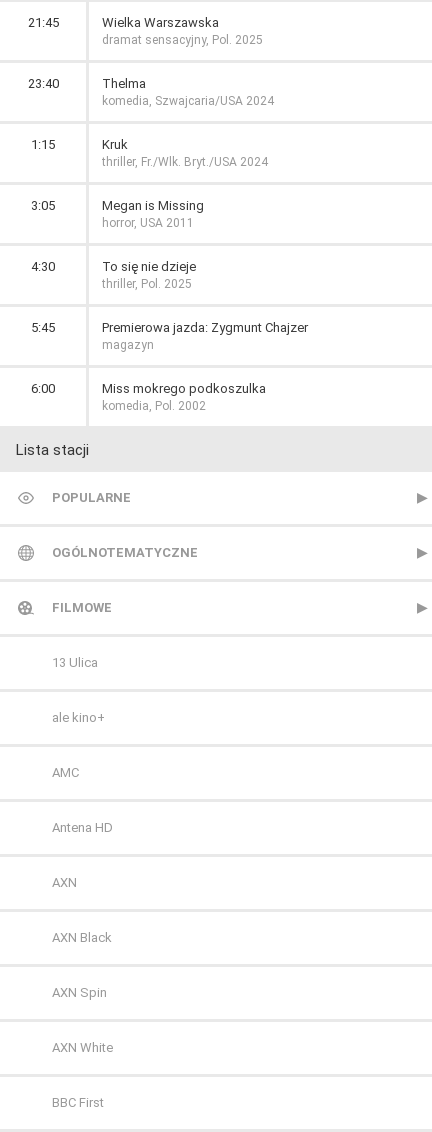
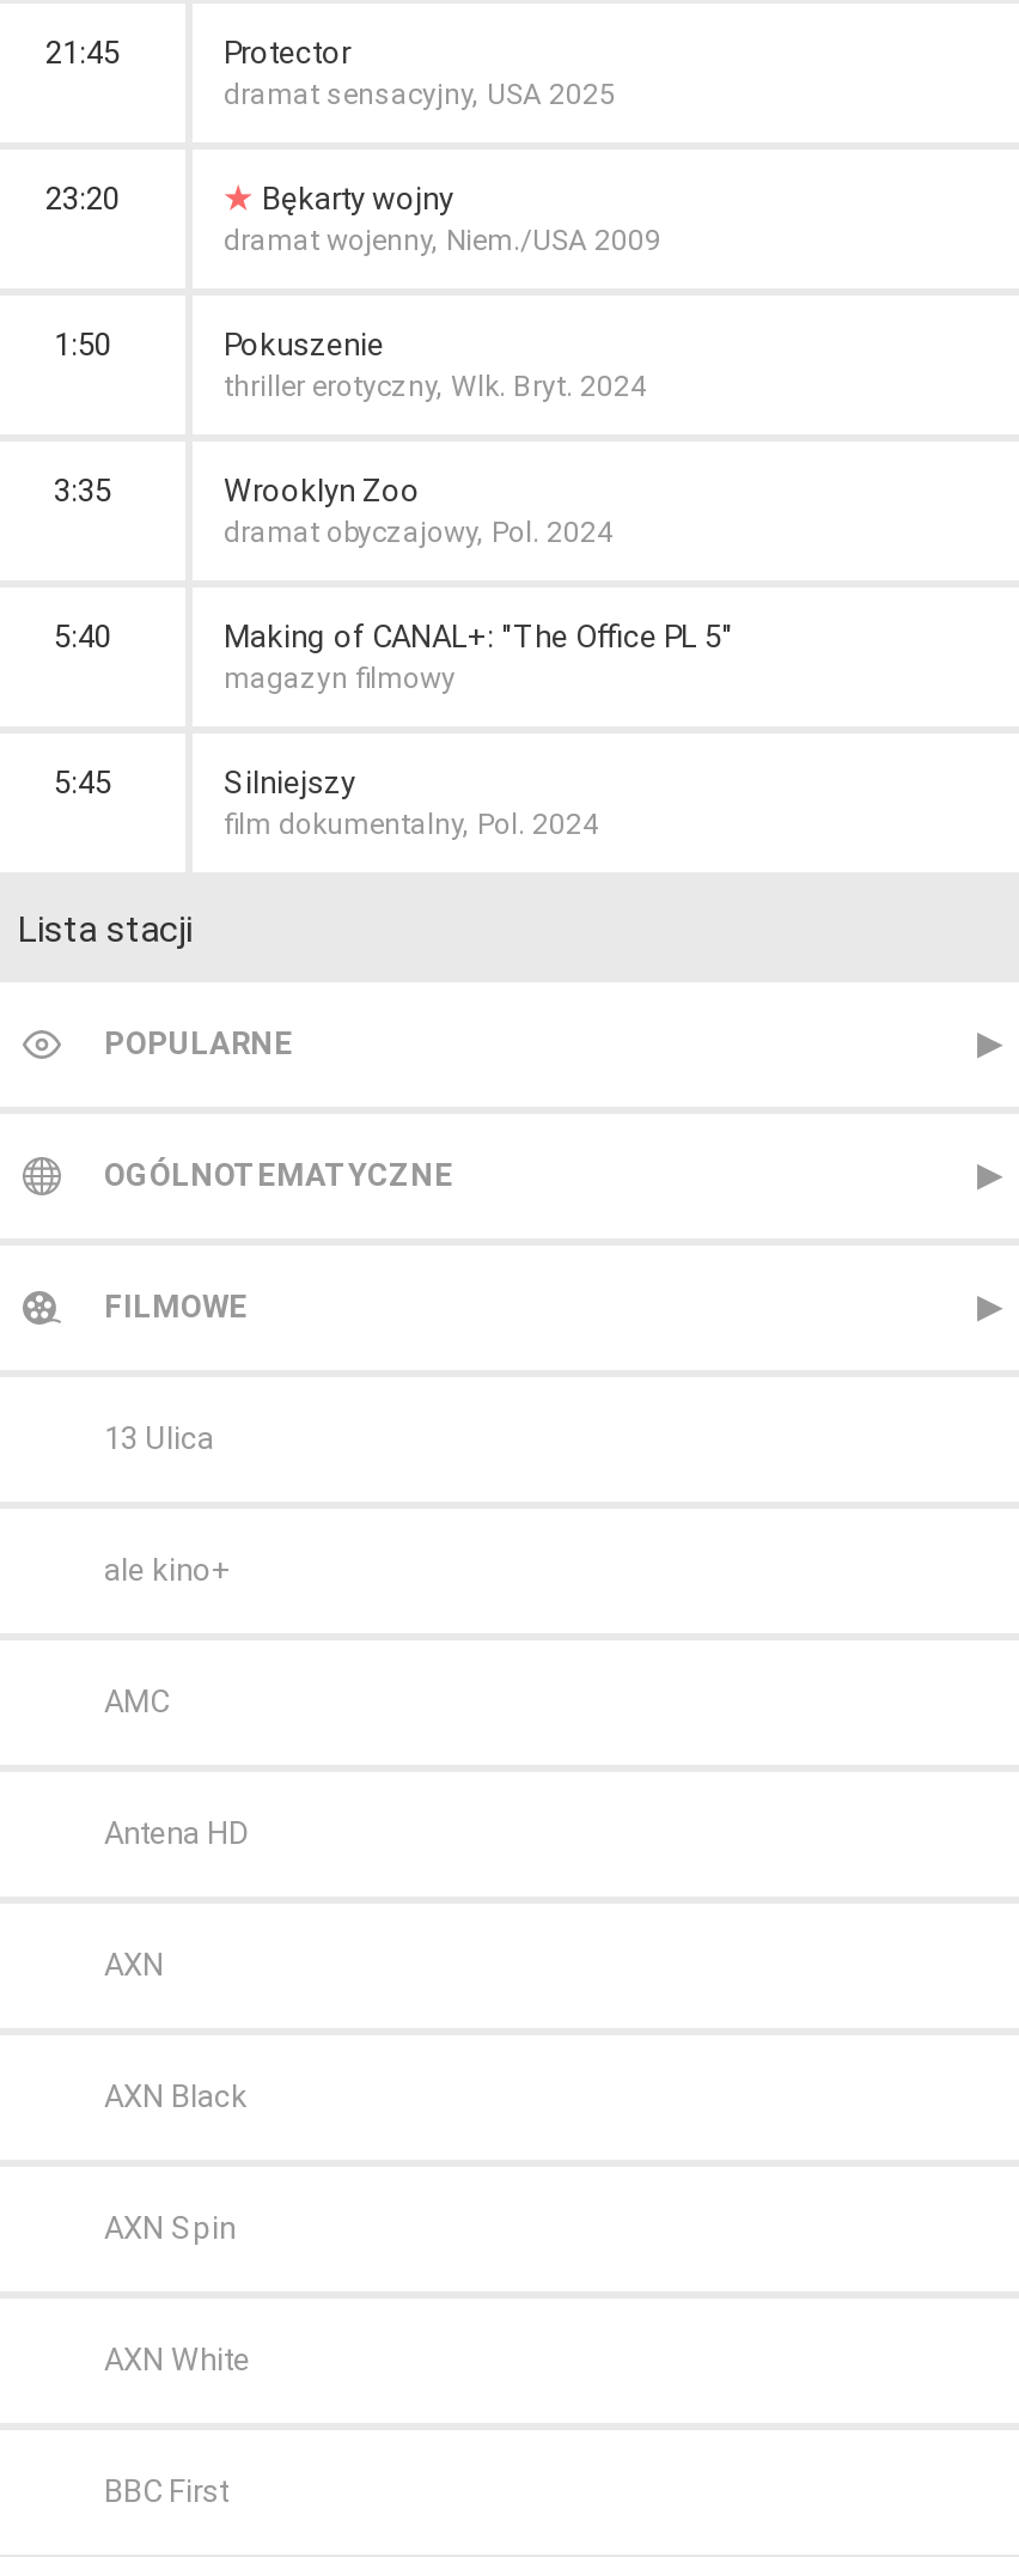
[102,15,263,47] Wielka Warszawska | dramat sensacyjny, Pol. 2025 -> [224,35,616,111] Protector | dramat sensacyjny, USA 2025
[27,76,274,108] 23:40 | Thelma | komedia, Szwajcaria/USA 2024 -> [45,181,661,257] 23:20 | Bękarty wojny | dramat wojenny, Niem./USA 2009
[31,137,268,169] 1:15 | Kruk | thriller, Fr./Wlk. Bryt./USA 2024 -> [54,327,647,403] 1:50 | Pokuszenie | thriller erotyczny, Wlk. Bryt. 2024
[31,198,204,230] 3:05 | Megan is Missing | horror, USA 2011 -> [54,473,614,549] 3:35 | Wrooklyn Zoo | dramat obyczajowy, Pol. 2024
[31,259,196,291] 4:30 | To się nie dzieje | thriller, Pol. 2025 -> [54,619,733,695] 5:40 | Making of CANAL+: "The Office PL 5" | magazyn filmowy
[31,320,308,413] Premierowa jazda: Zygmunt Chajzer | magazyn | 6:00 | Miss mokrego podkoszulka | komedia, Pol. 2002 -> [224,765,599,841] Silniejszy | film dokumentalny, Pol. 2024

